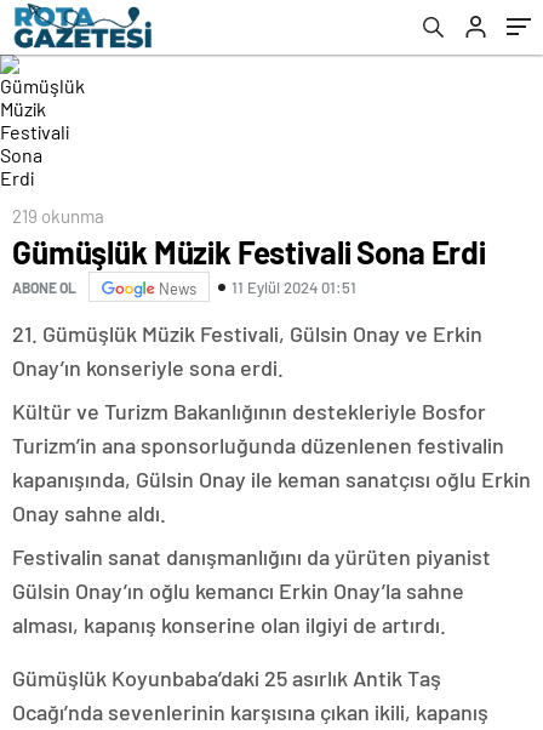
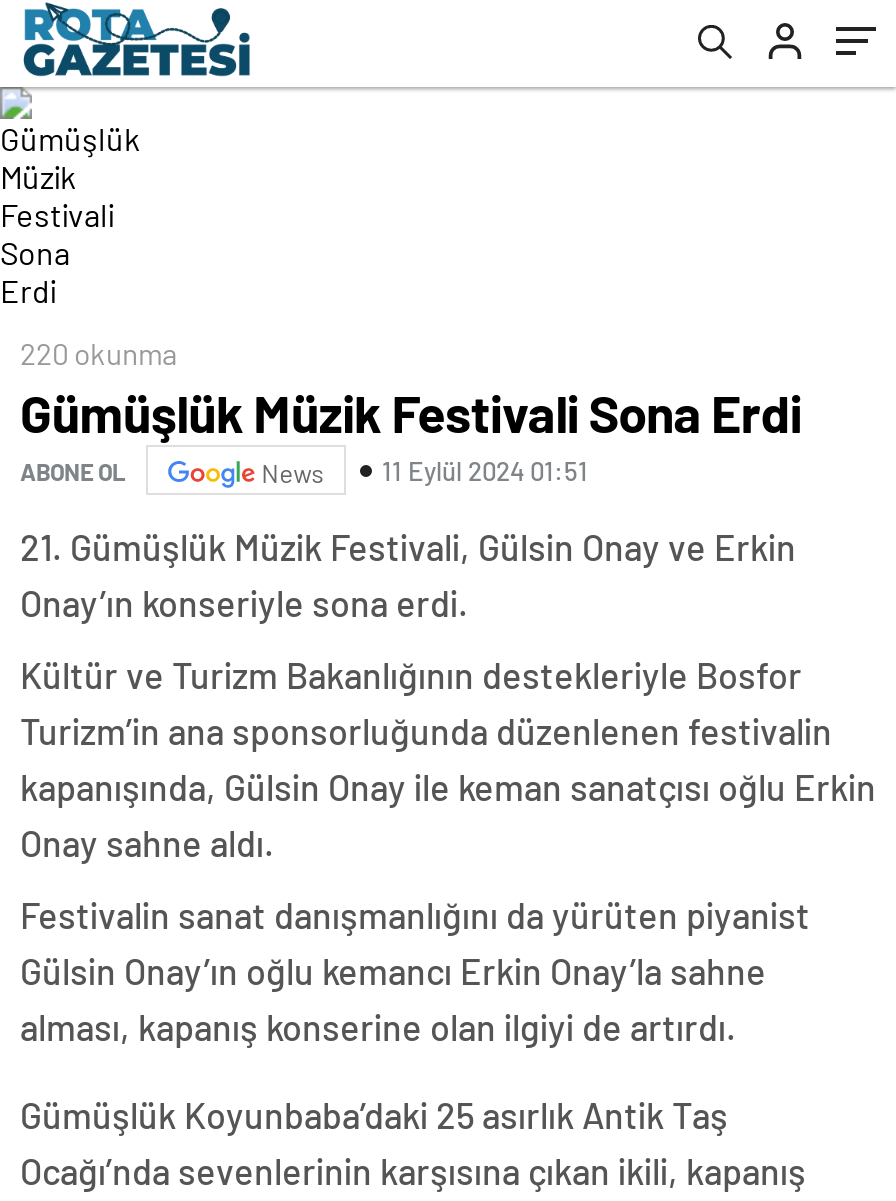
[12,205,104,227] 219 okunma -> [20,335,178,371] 220 okunma

